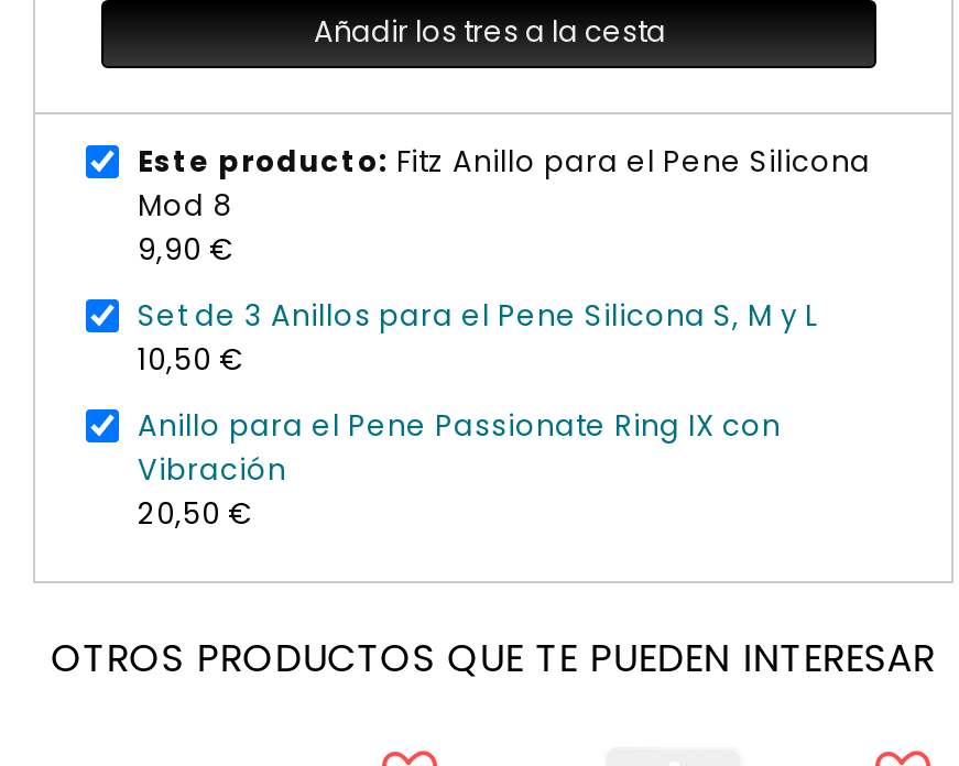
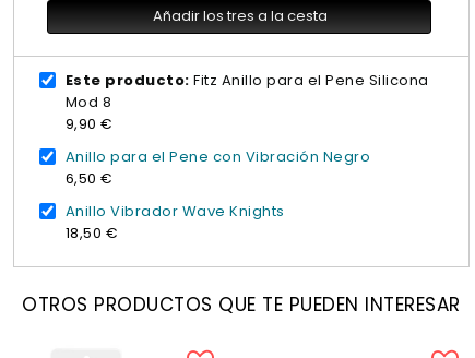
[138,294,817,381] Set de 3 Anillos para el Pene Silicona S, M y L | 10,50 € -> [65,146,370,189] Anillo para el Pene con Vibración Negro | 6,50 €
[138,404,781,535] Anillo para el Pene Passionate Ring IX con | Vibración | 20,50 € -> [65,200,284,244] Anillo Vibrador Wave Knights | 18,50 €

